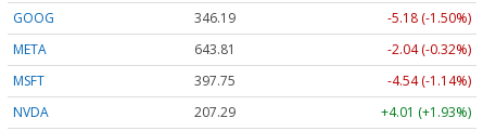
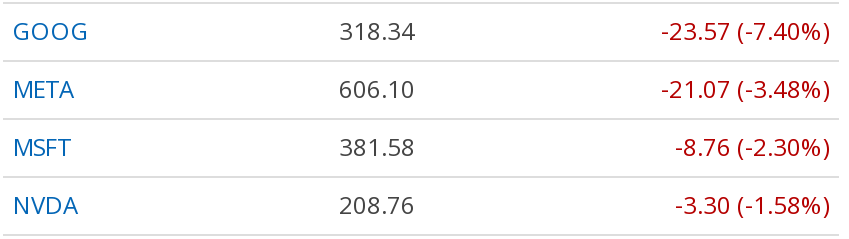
[194,8,236,27] 346.19 -> [339,13,415,47] 318.34
[387,8,471,27] -5.18 (-1.50%) -> [661,13,829,47] -23.57 (-7.40%)
[194,40,236,58] 643.81 -> [339,71,415,105] 606.10
[387,40,471,58] -2.04 (-0.32%) -> [661,71,829,105] -21.07 (-3.48%)
[194,71,236,89] 397.75 -> [339,129,415,163] 381.58
[387,71,471,89] -4.54 (-1.14%) -> [675,129,829,163] -8.76 (-2.30%)
[194,102,236,121] 207.29 -> [339,187,415,221] 208.76
[381,102,471,121] +4.01 (+1.93%) -> [675,187,829,221] -3.30 (-1.58%)

